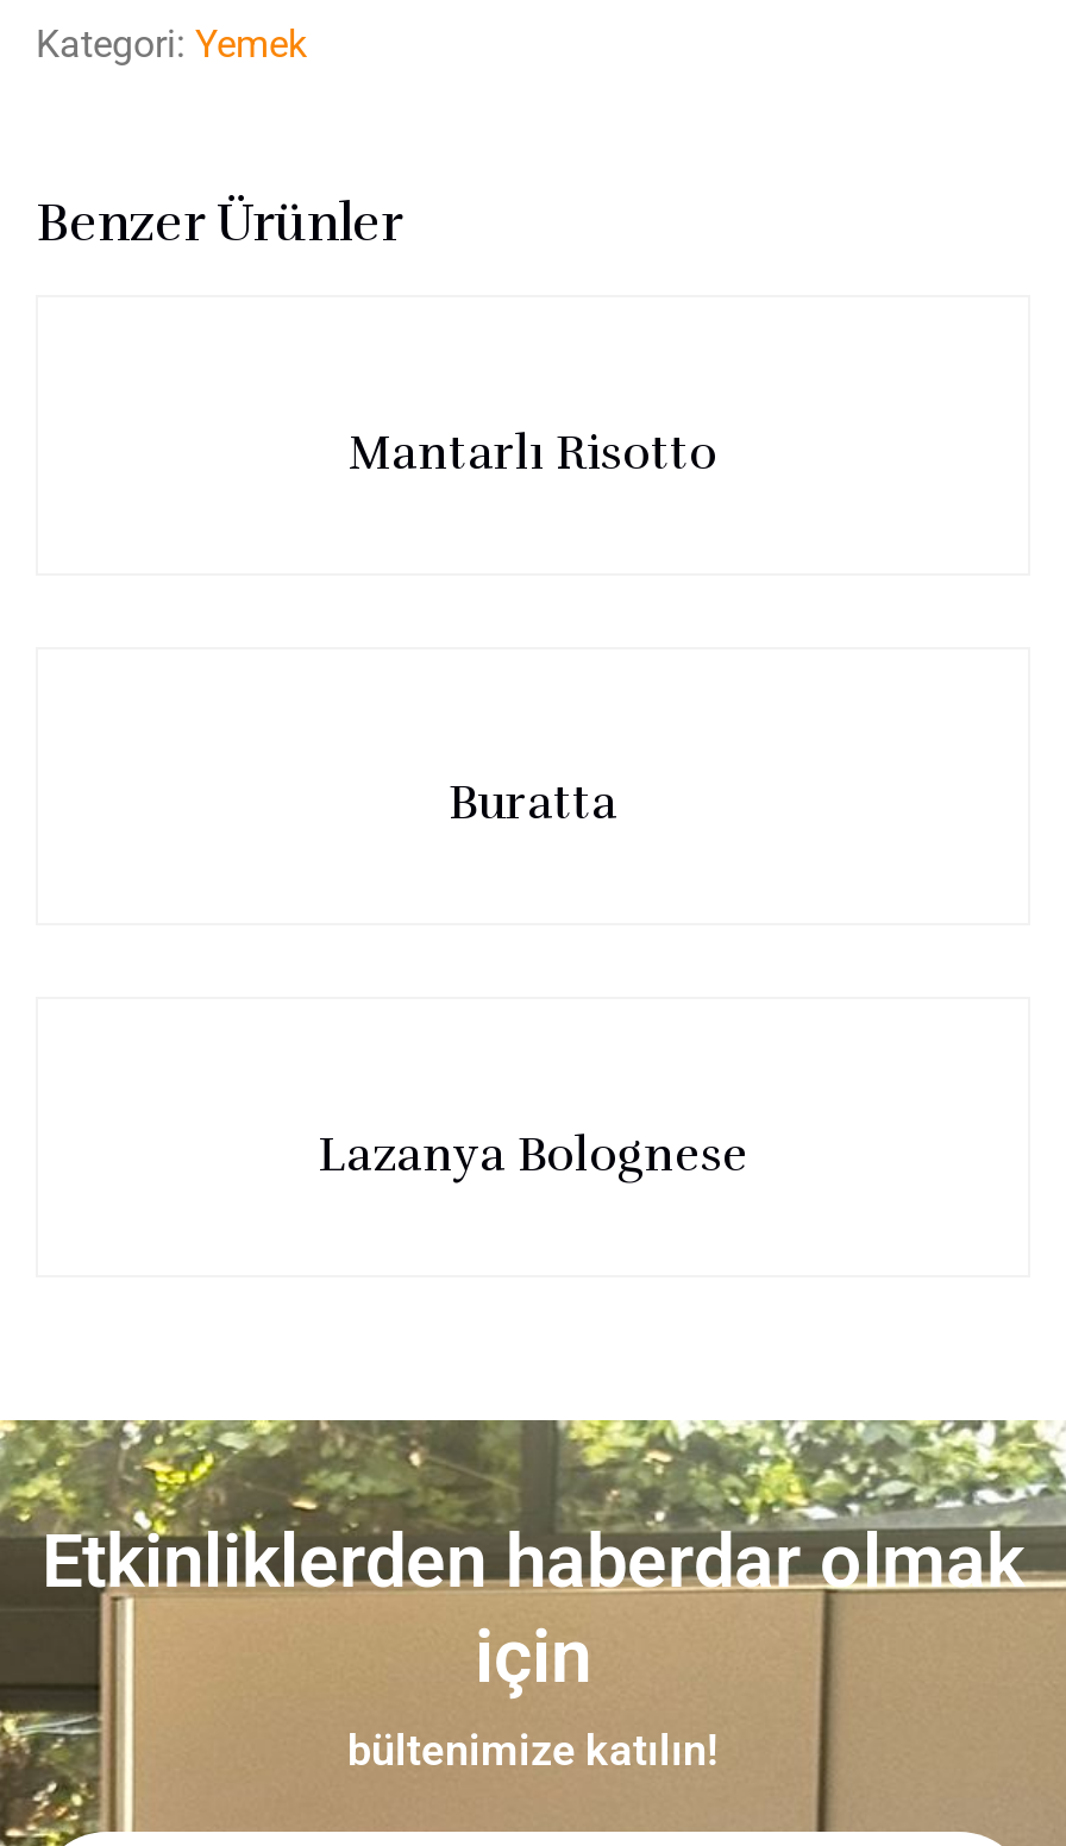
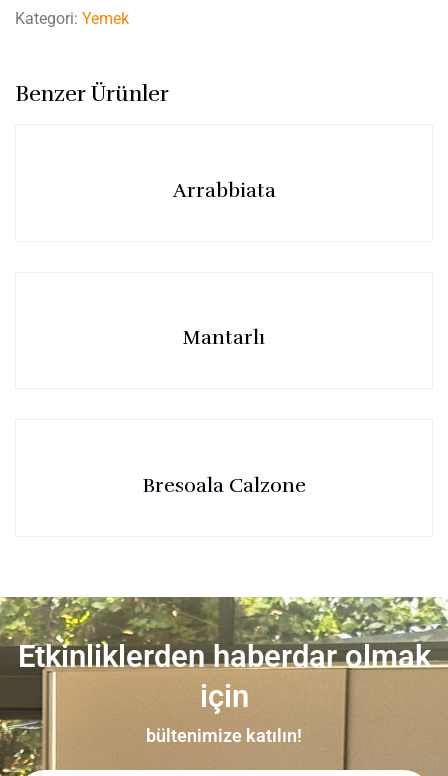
[349,422,717,482] Mantarlı Risotto -> [172,177,275,202] Arrabbiata
[449,773,617,833] Buratta -> [183,325,265,350] Mantarlı
[318,1124,748,1183] Lazanya Bolognese -> [142,472,305,497] Bresoala Calzone

